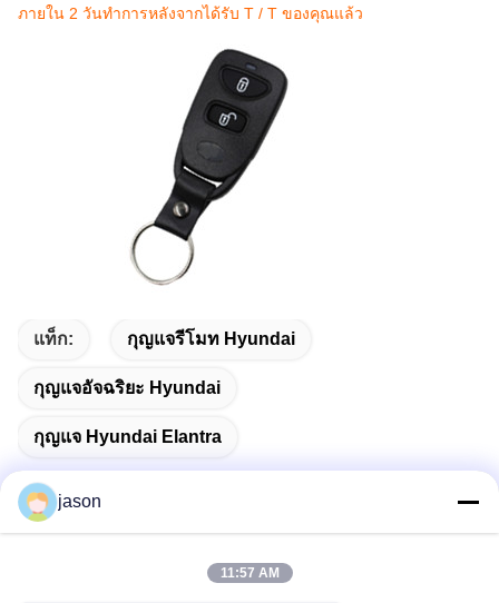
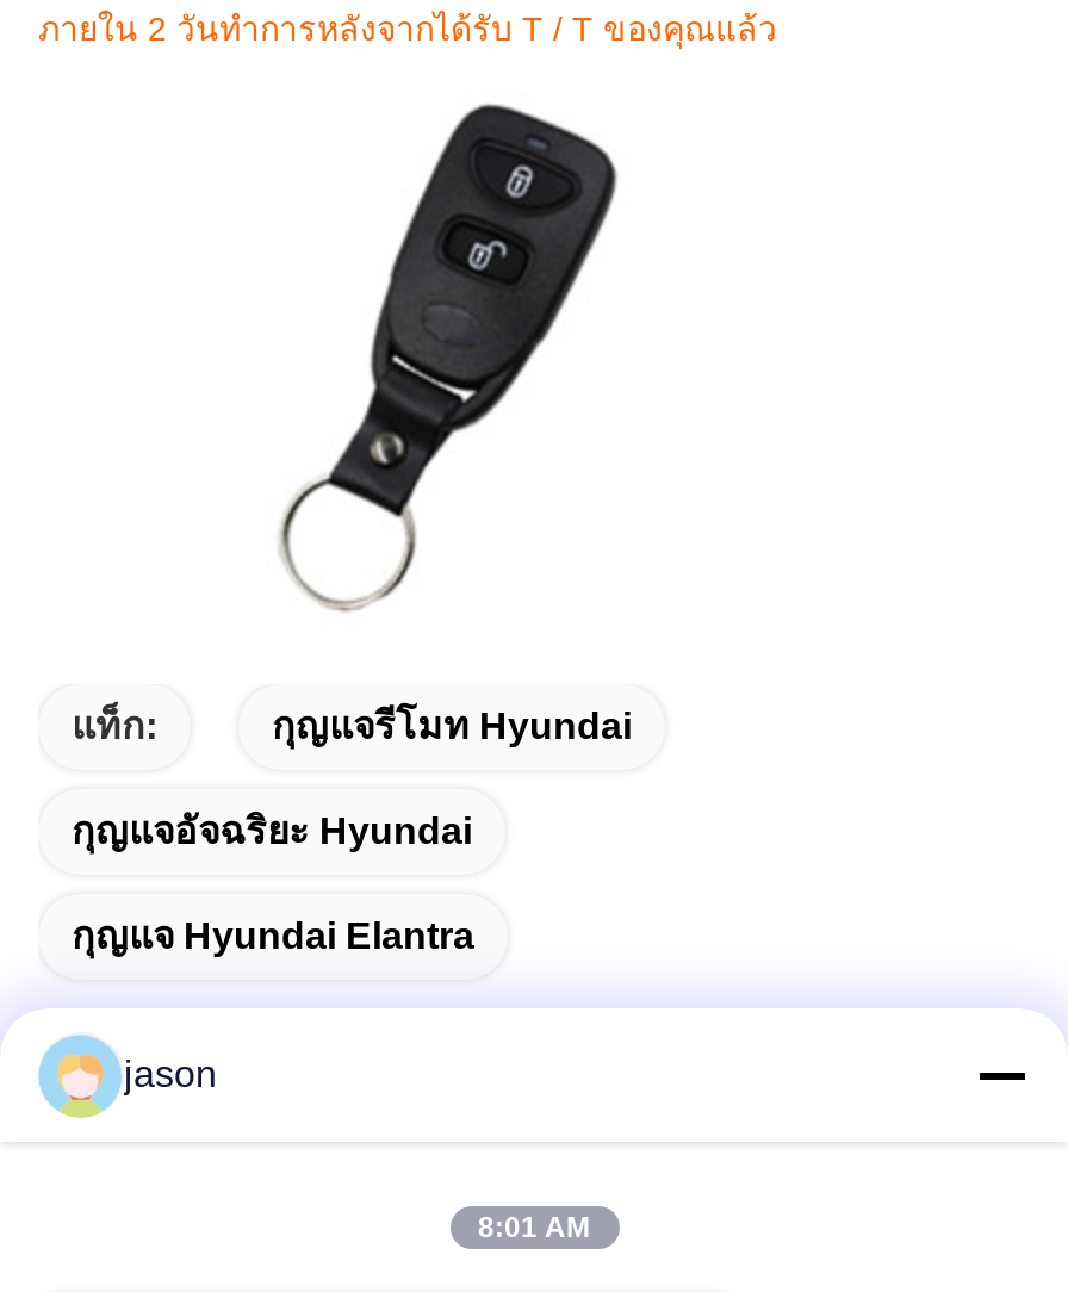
[220,565,279,581] 11:57 AM -> [478,1211,590,1244] 8:01 AM

